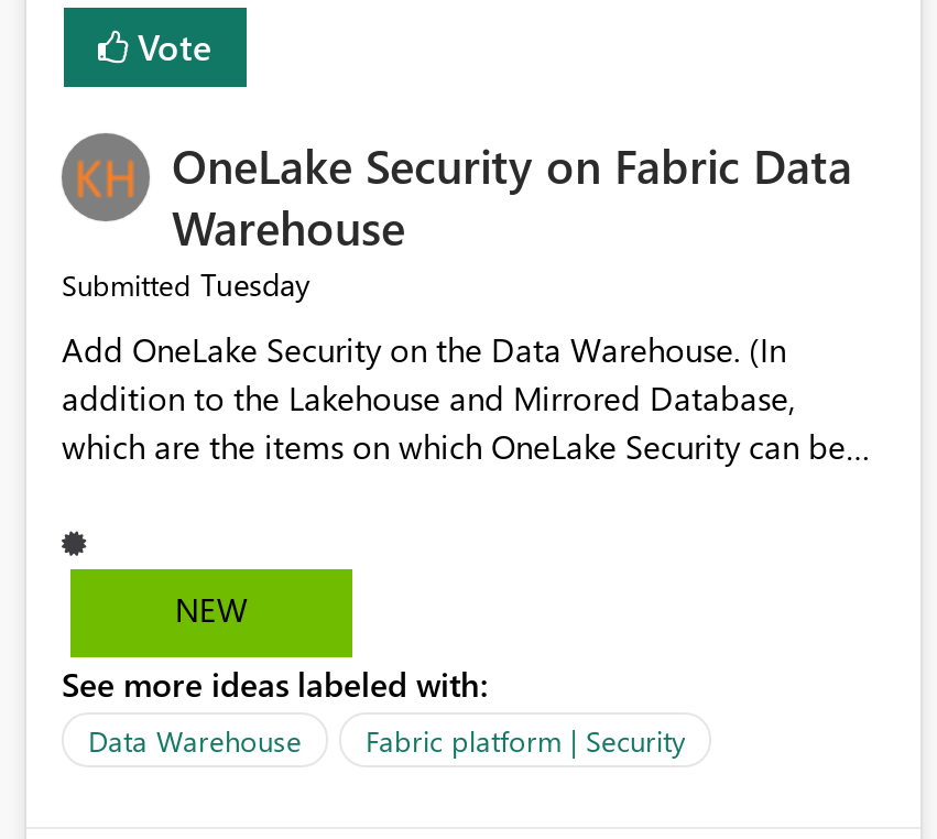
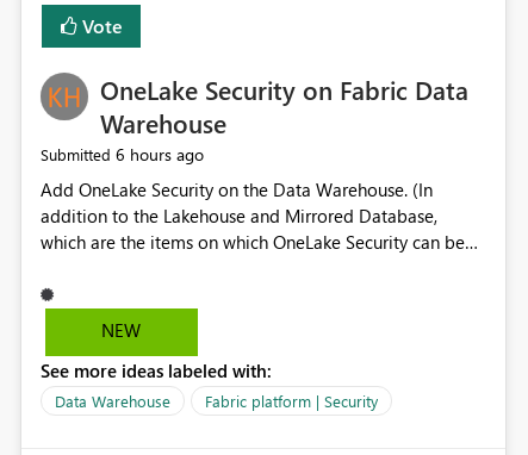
[62,264,310,306] Submitted Tuesday -> [41,143,204,166] Submitted 6 hours ago

